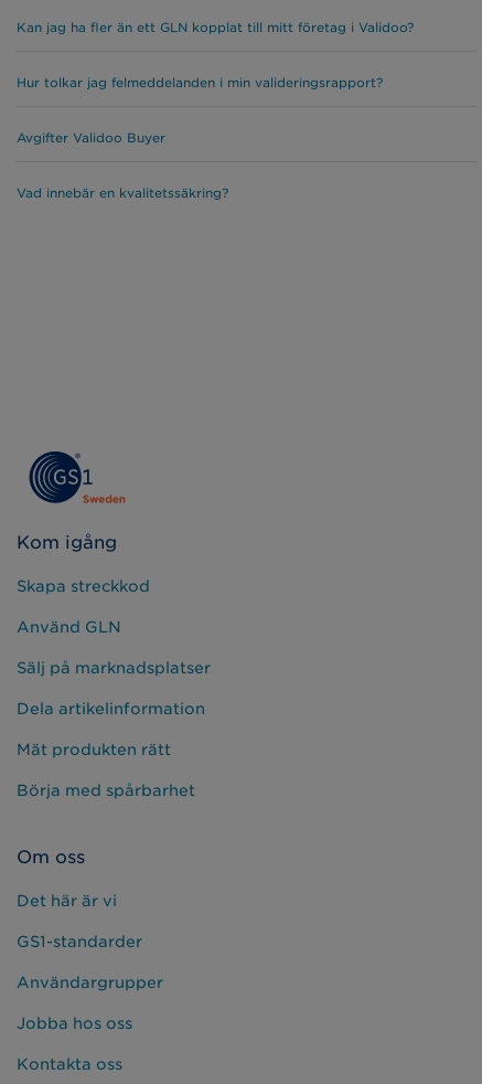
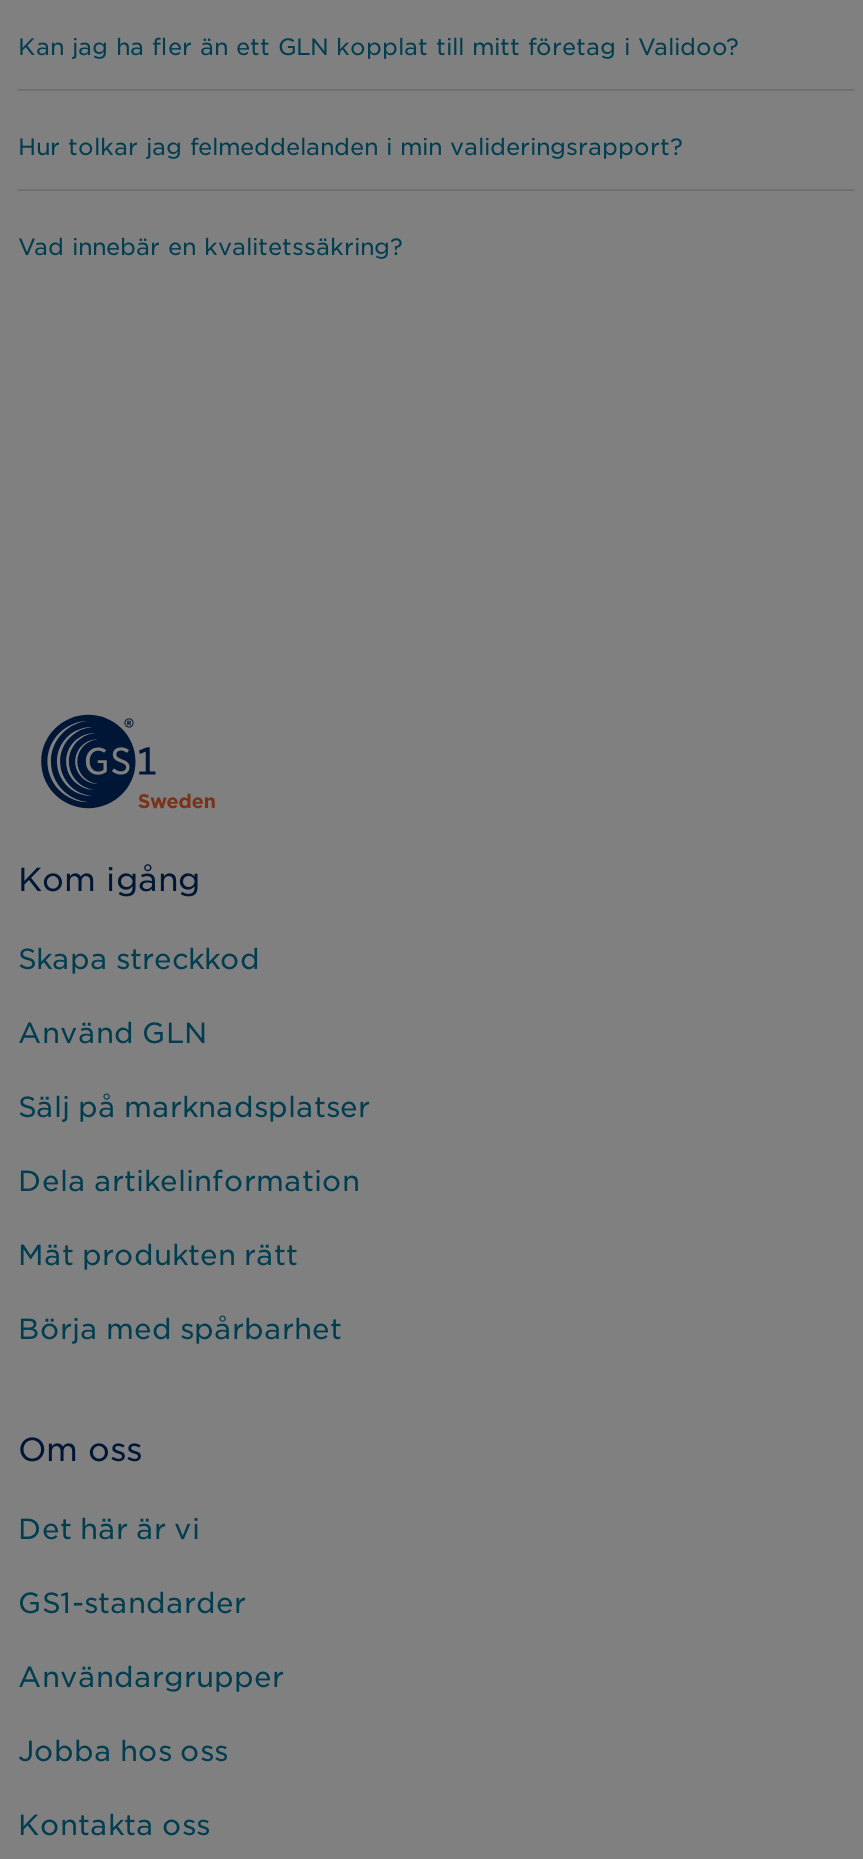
[17,131,165,146] Avgifter Validoo Buyer -> none

